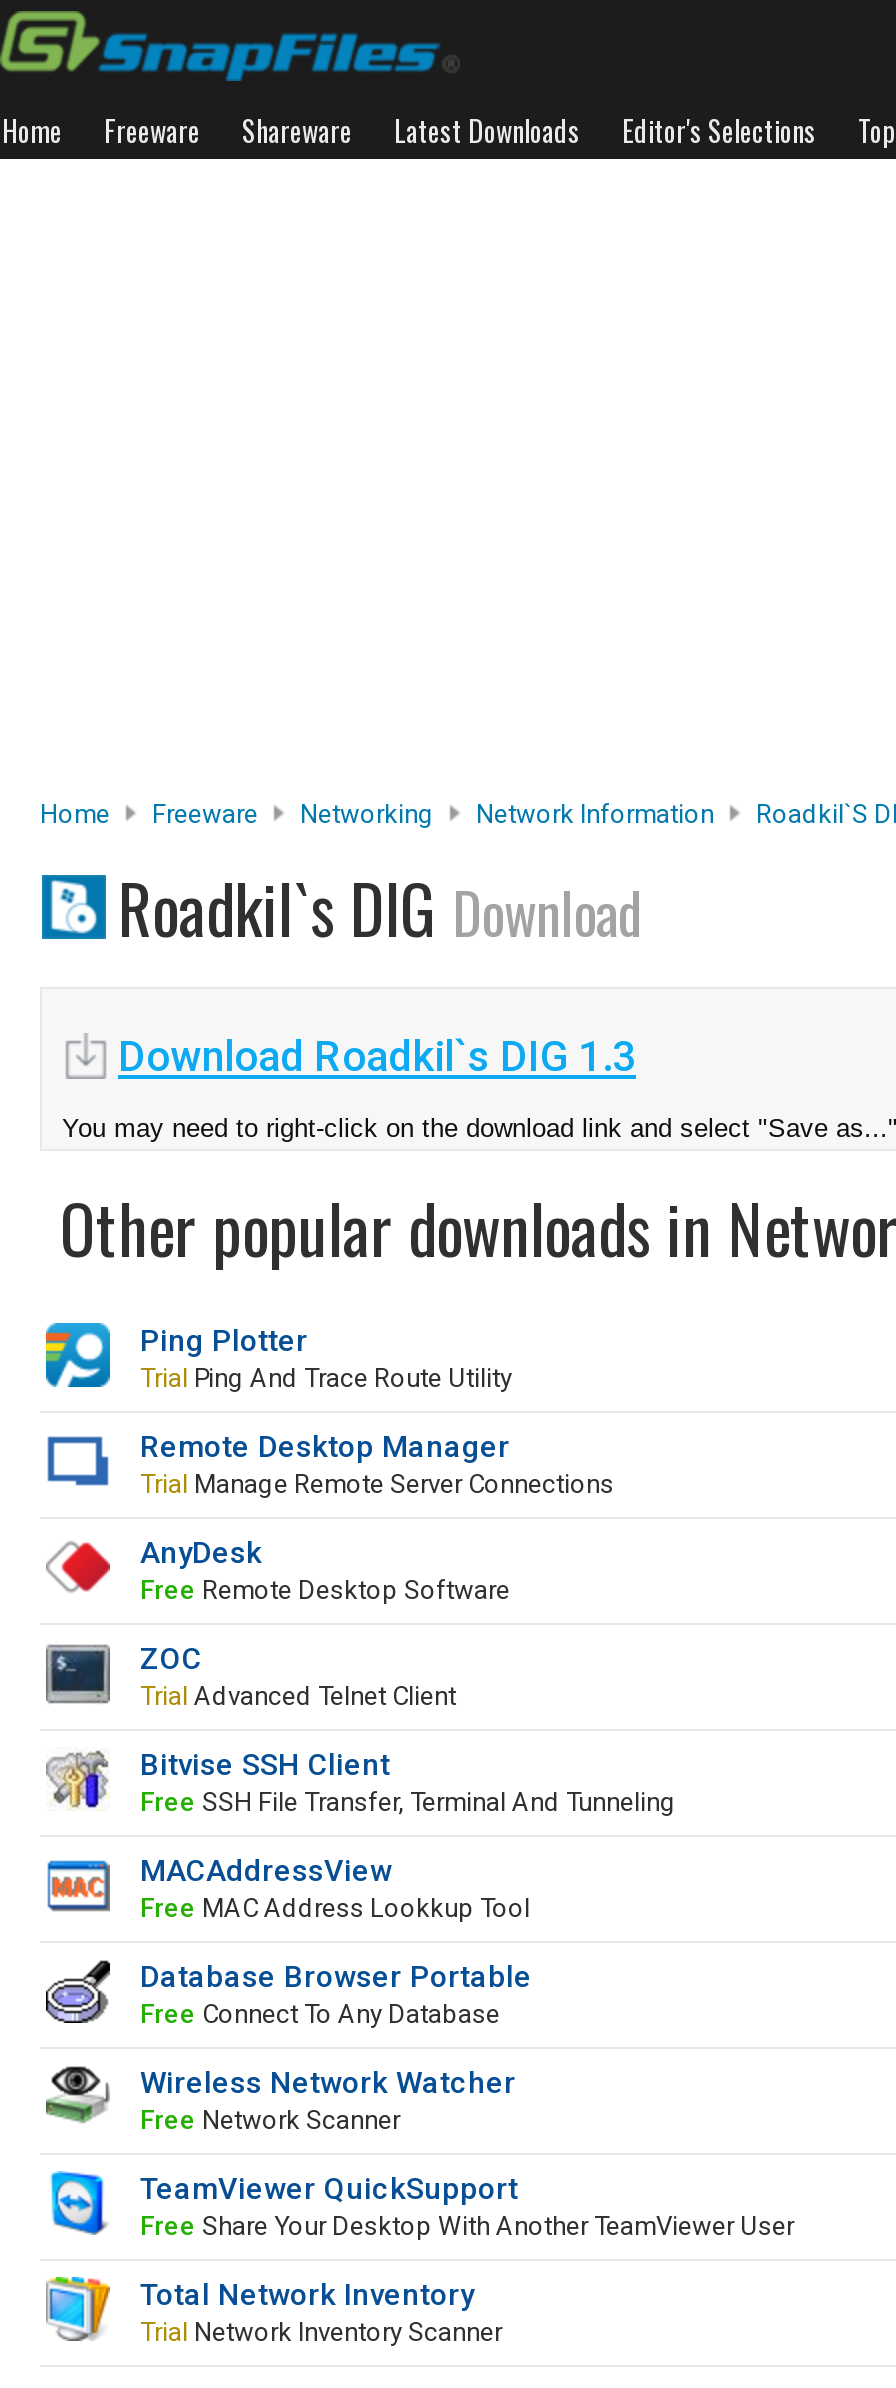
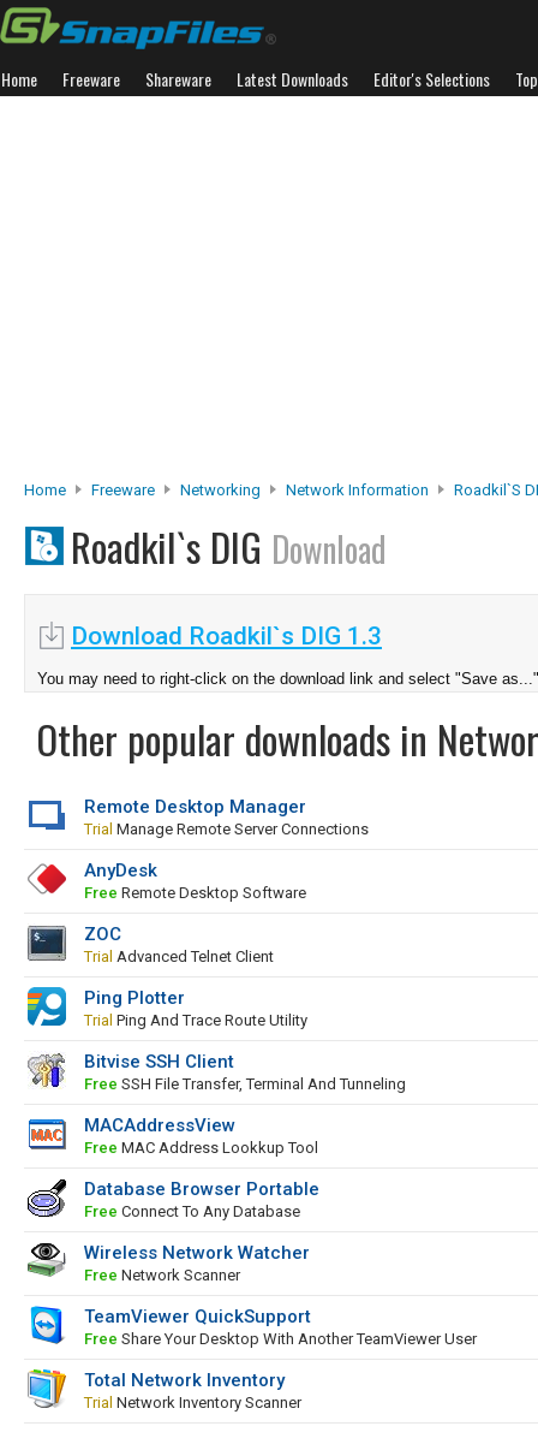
moved [44,1321,512,1393] -> [26,986,307,1029]: [image] | Ping Plotter | Trial Ping And Trace Route Utility
moved [140,1429,614,1711] -> [84,796,369,965]: Remote Desktop Manager | Trial Manage Remote Server Connections | AnyDesk | Free Remote Desktop Software | ZOC | Trial Advanced Telnet Client

